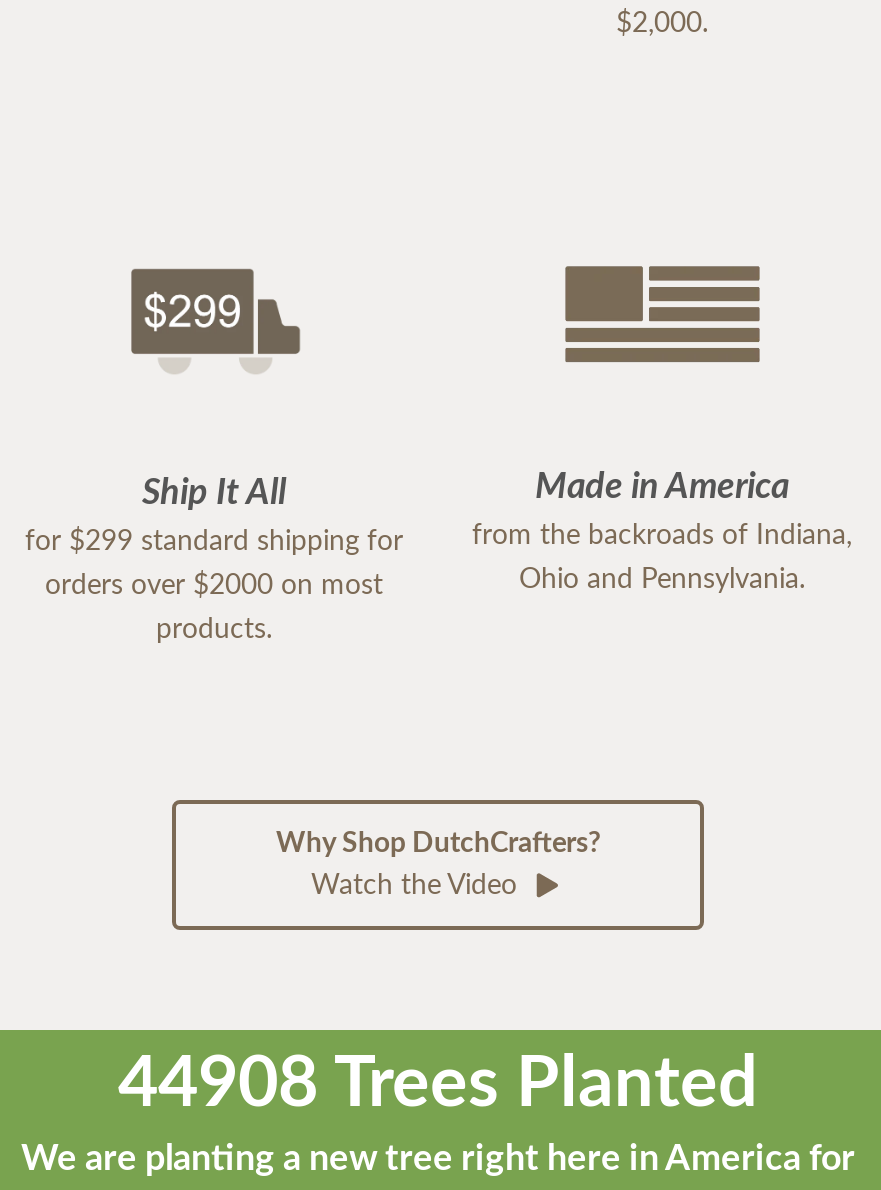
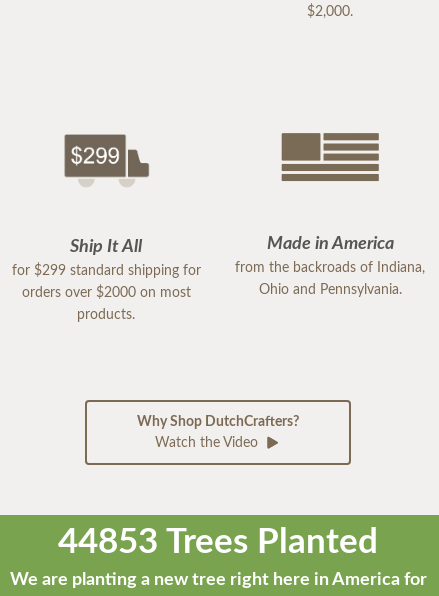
[118,1050,758,1120] 44908 Trees Planted -> [58,525,378,560] 44853 Trees Planted

